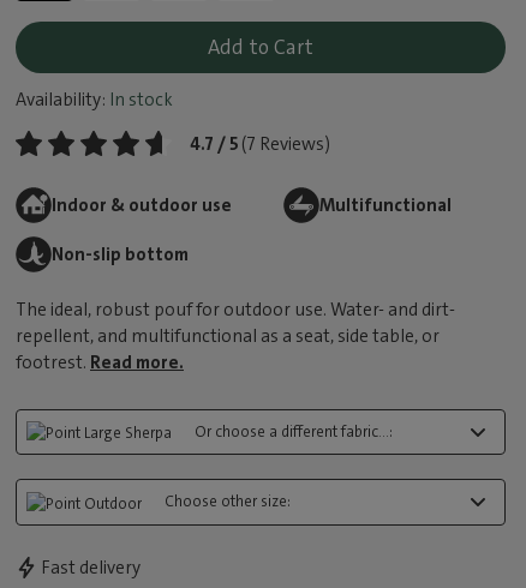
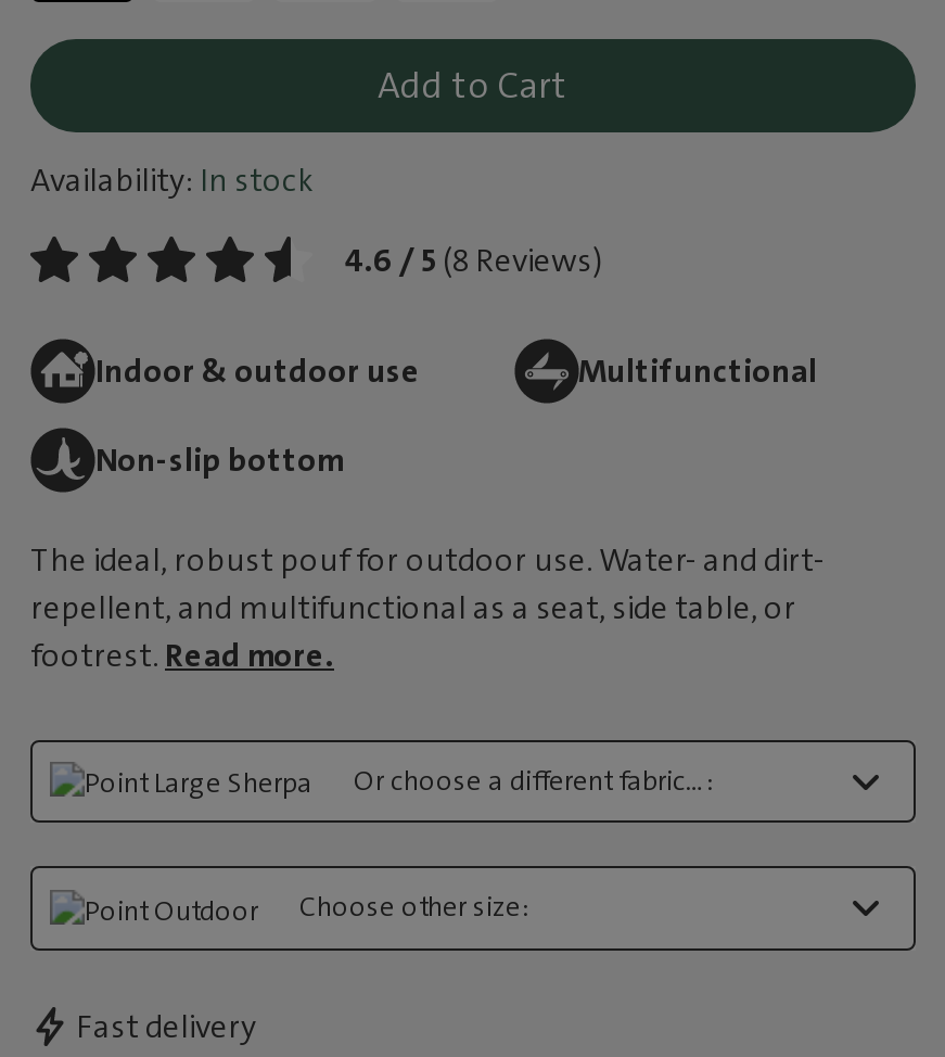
[190,132,330,156] 4.7 / 5 (7 Reviews) -> [345,239,603,282] 4.6 / 5 (8 Reviews)

